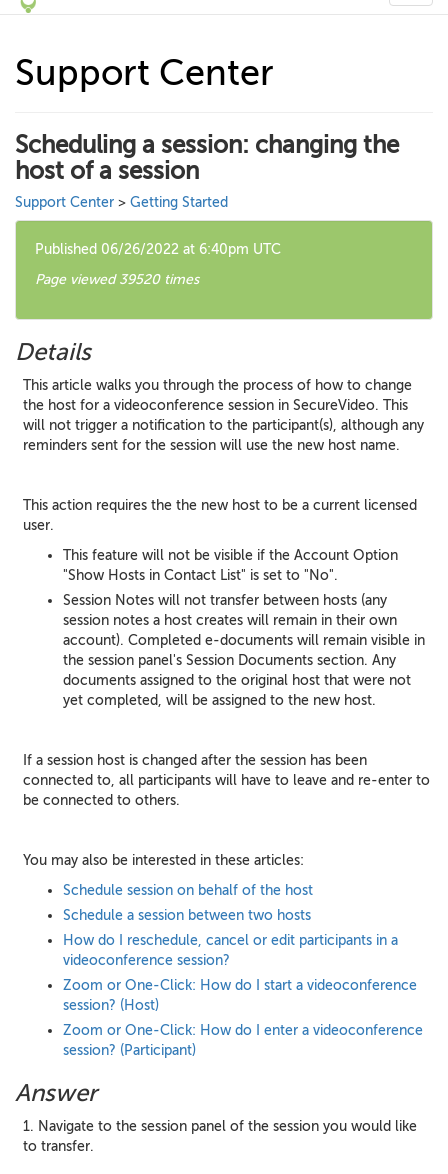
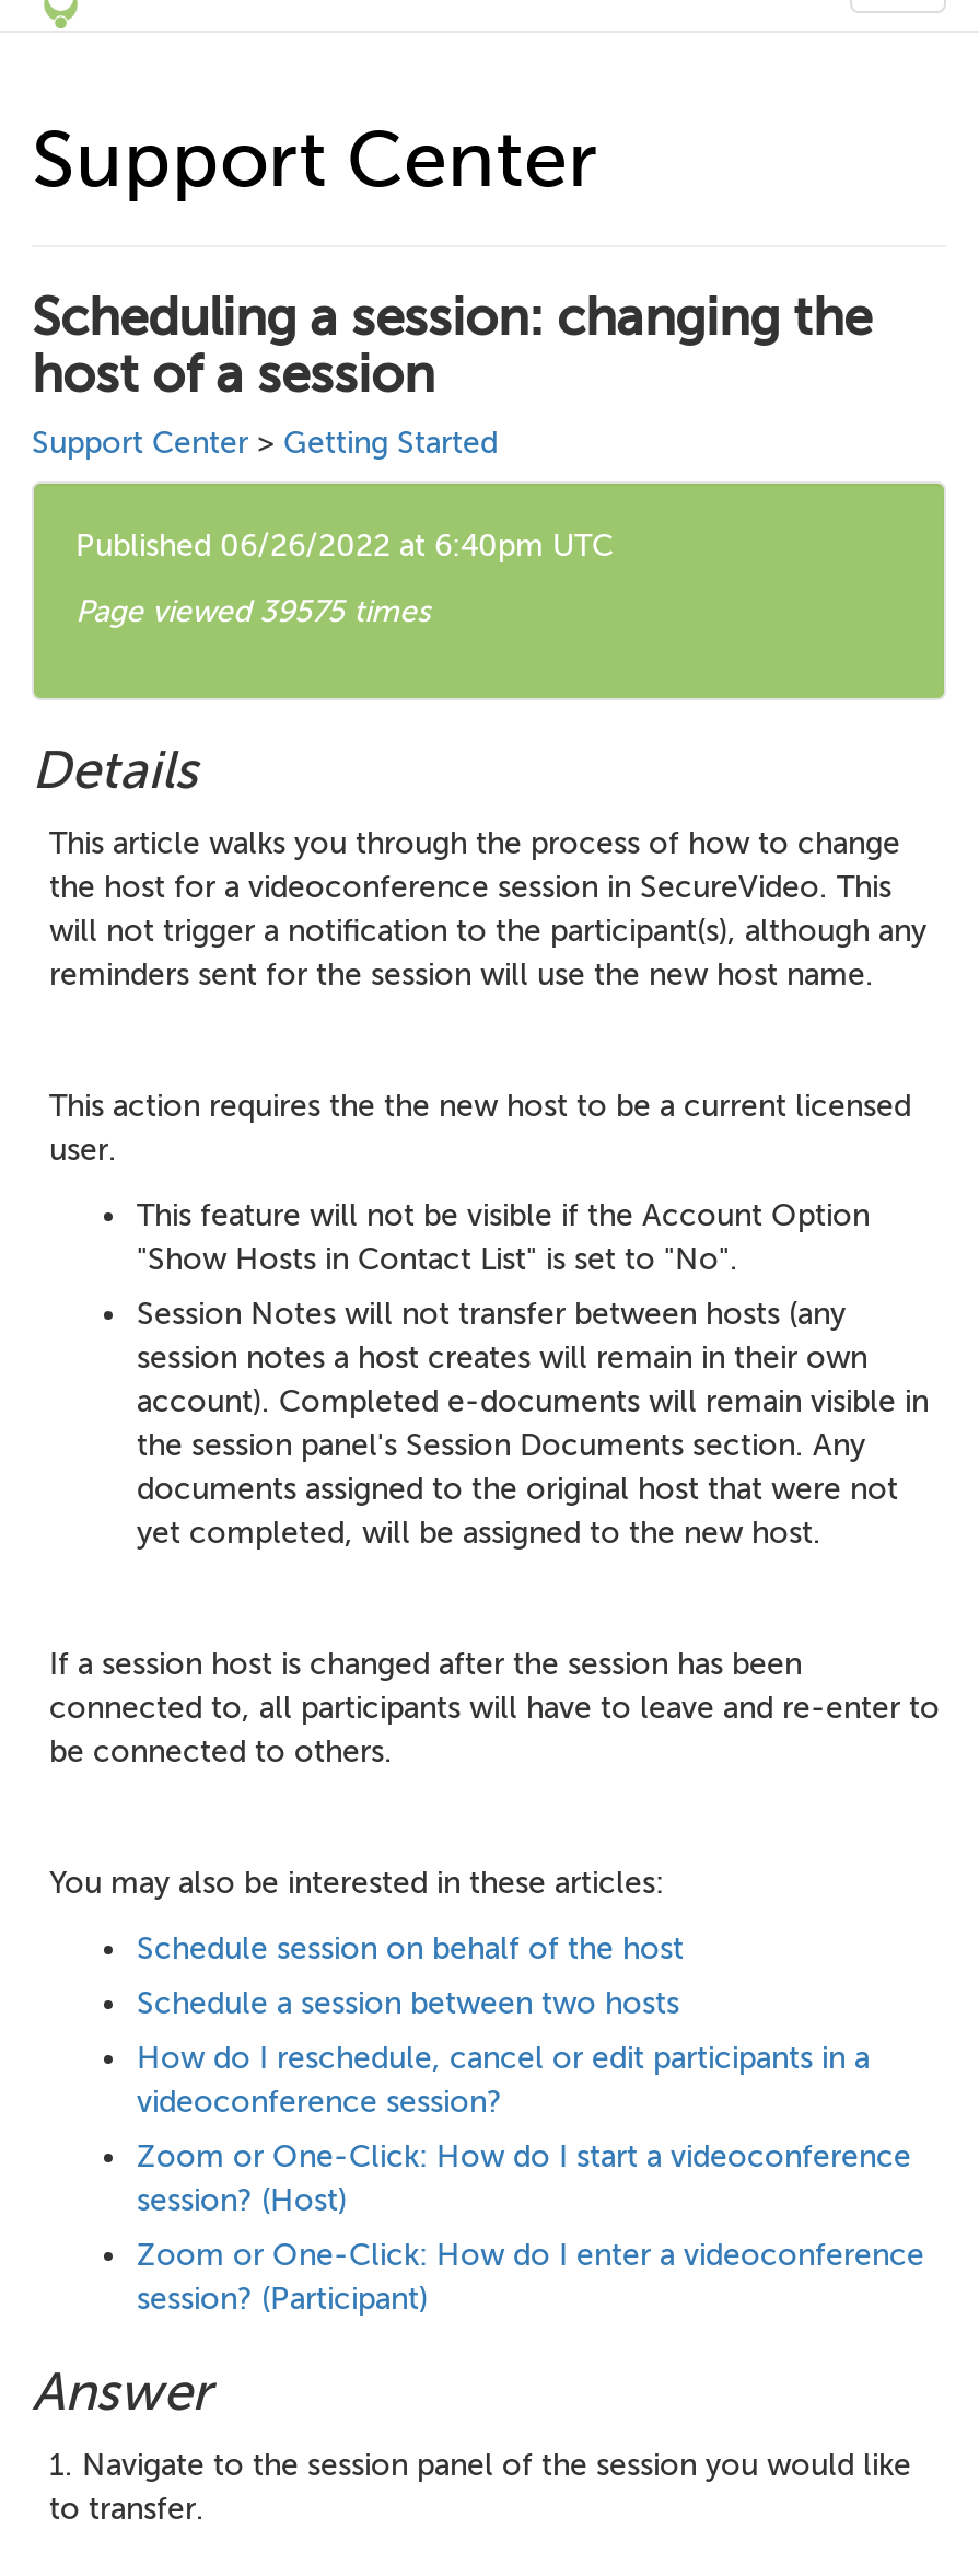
[35,272,199,287] Page viewed 39520 times -> [75,595,430,628] Page viewed 39575 times

